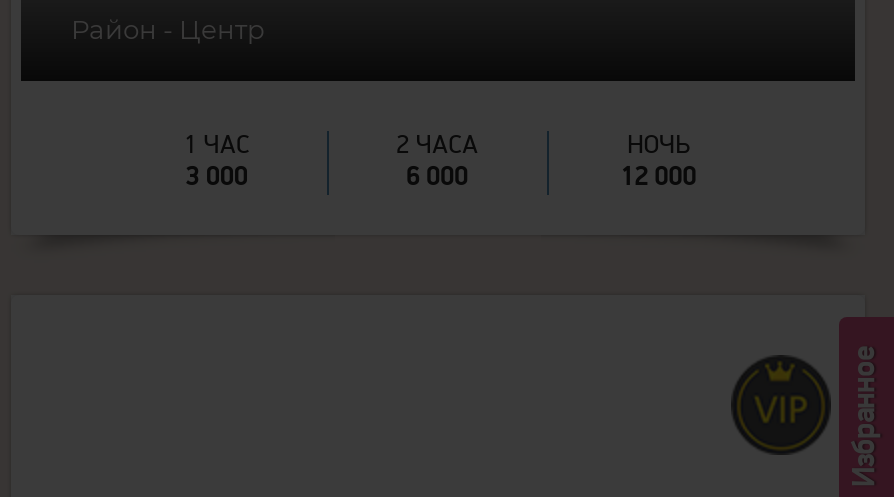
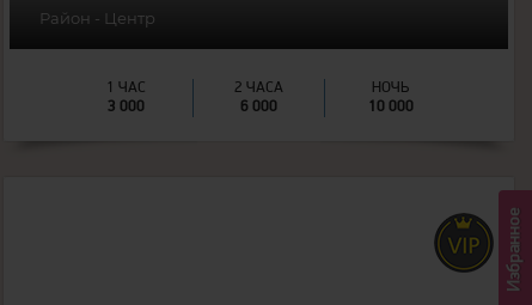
[621,165,697,191] 12 000 -> [368,99,413,115] 10 000

